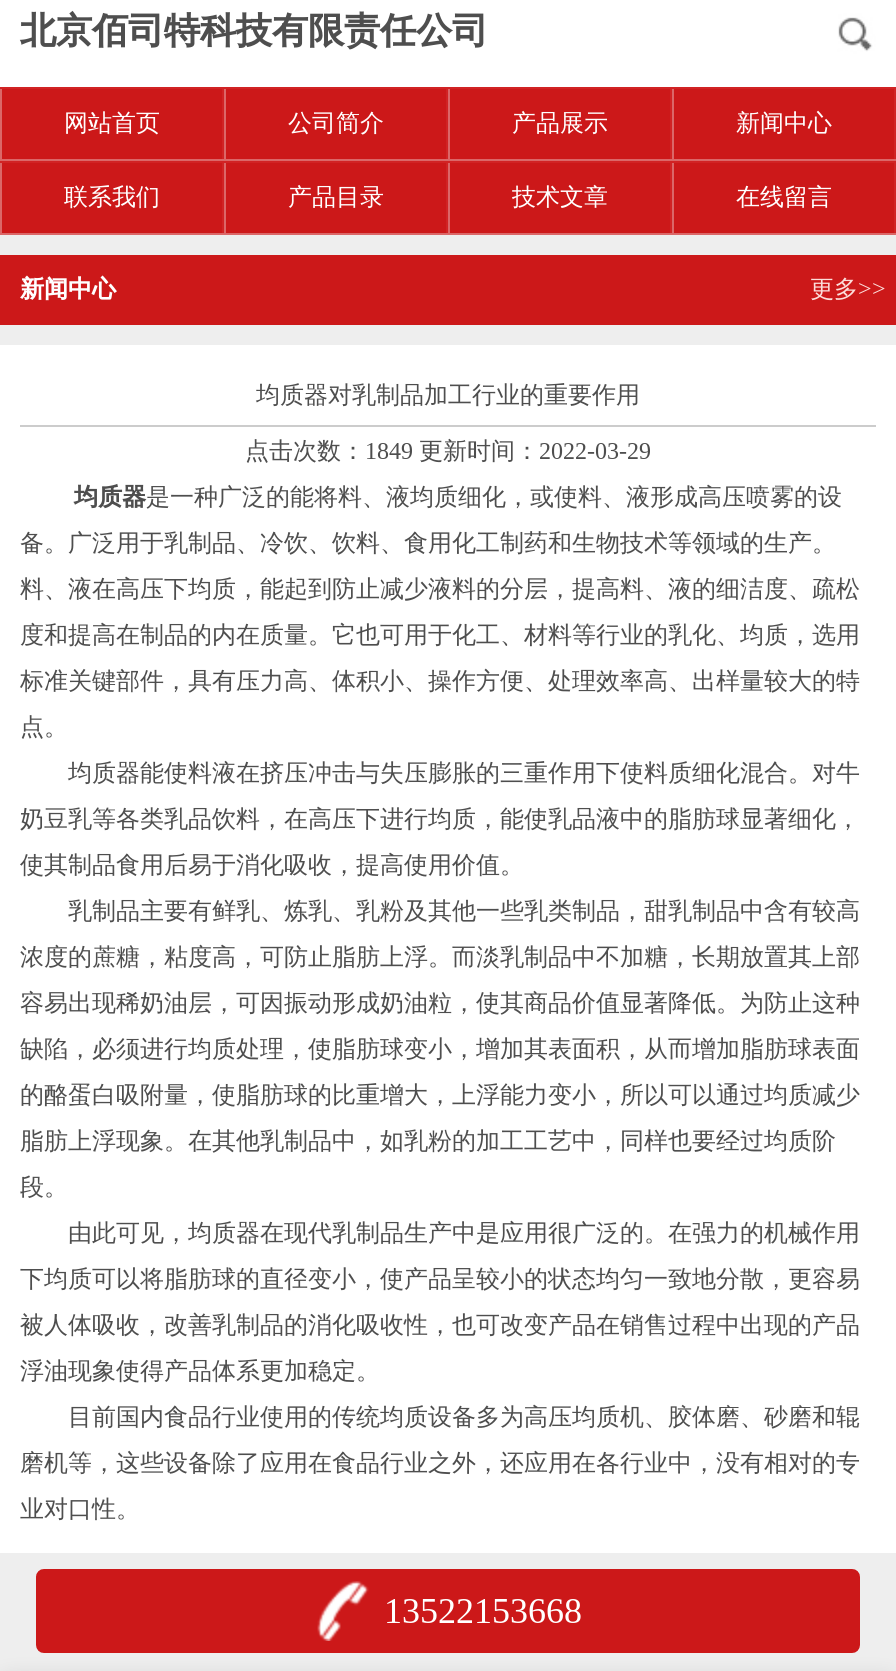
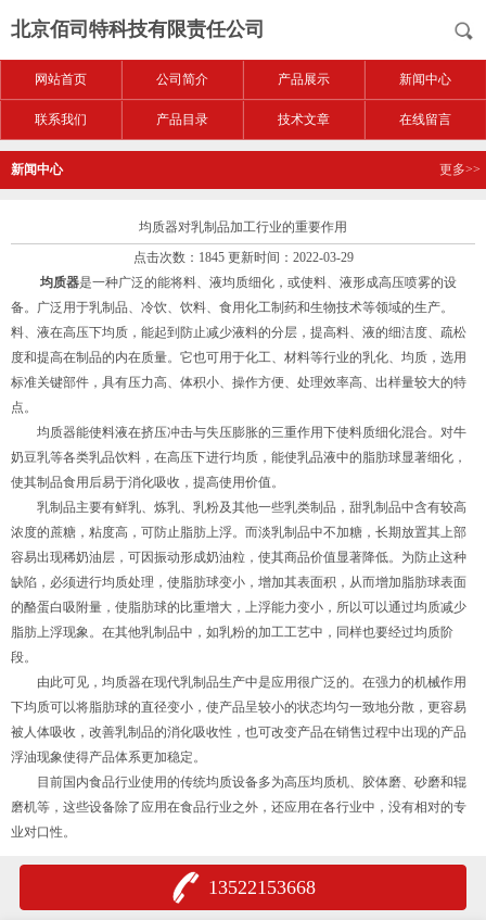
[245,437,651,465] 点击次数：1849 更新时间：2022-03-29 -> [133,250,353,265] 点击次数：1845 更新时间：2022-03-29

